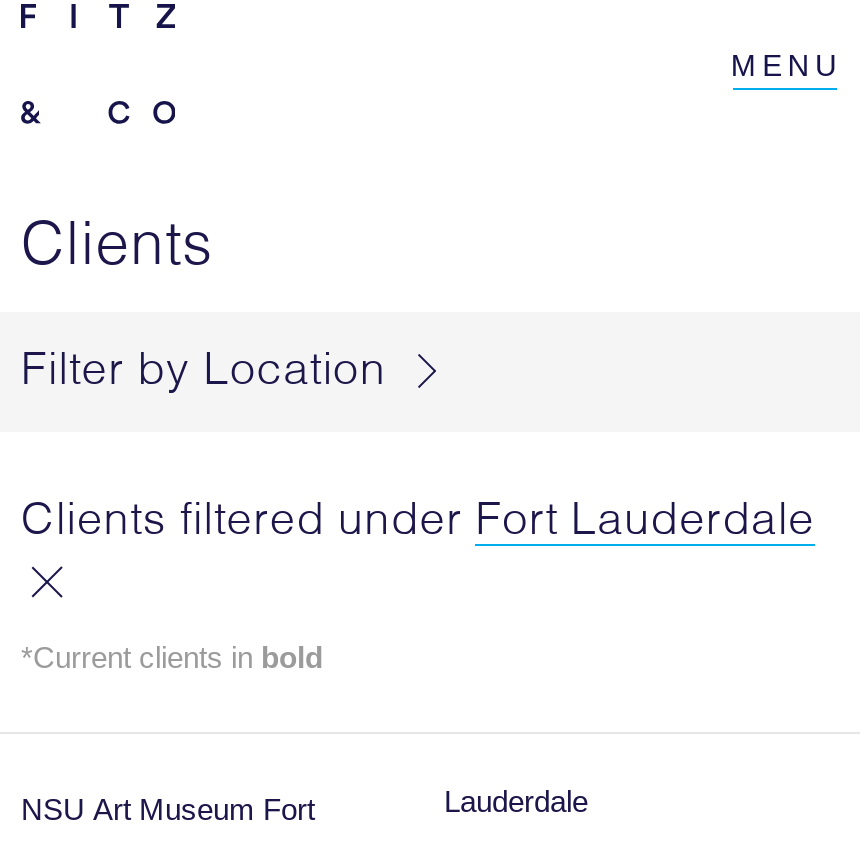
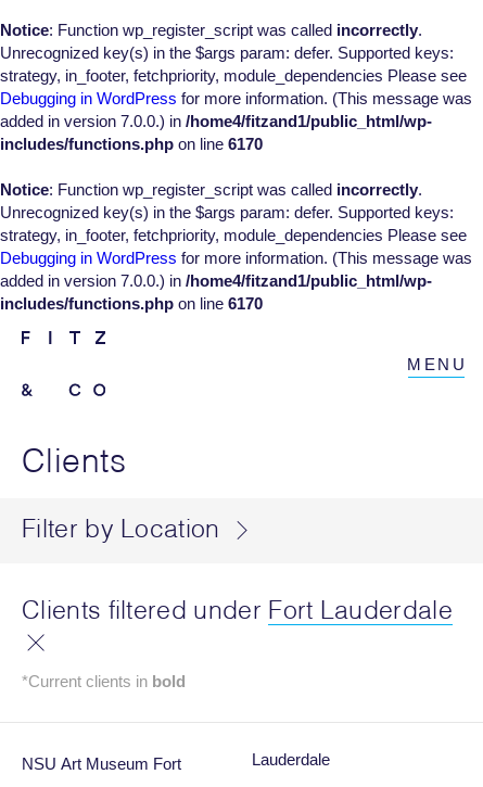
none -> [0,21,472,313] Notice: Function wp_register_script was called incorrectly. | Unrecognized key(s) in the $args param: defer. Supported keys: | strategy, in_footer, fetchpriority, module_dependencies Please see | Debugging in WordPress for more information. (This message was | added in version 7.0.0.) in /home4/fitzand1/public_html/wp- | includes/functions.php on line 6170 | Notice: Function wp_register_script was called incorrectly. | Unrecognized key(s) in the $args param: defer. Supported keys: | strategy, in_footer, fetchpriority, module_dependencies Please see | Debugging in WordPress for more information. (This message was | added in version 7.0.0.) in /home4/fitzand1/public_html/wp- | includes/functions.php on line 6170

